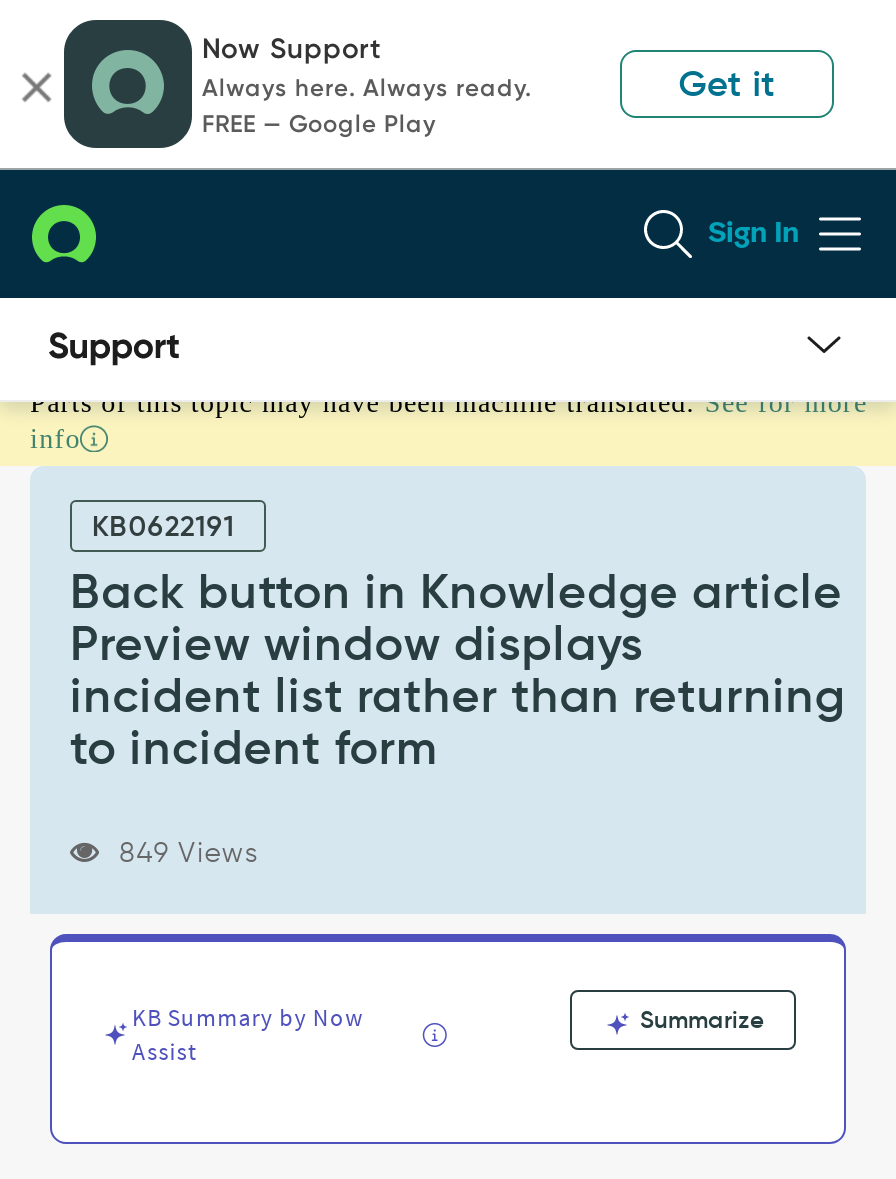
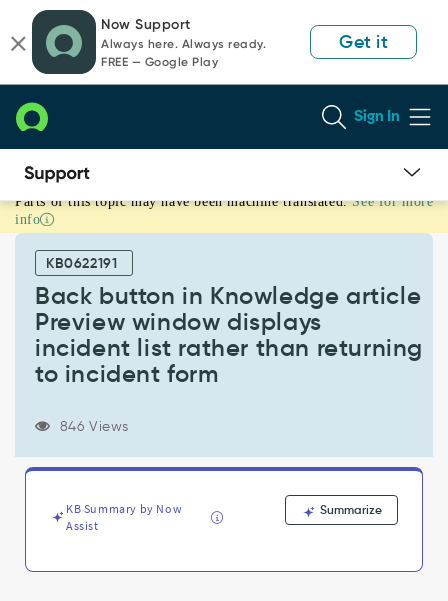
[110,836,258,870] 849 Views -> [55,418,129,435] 846 Views

